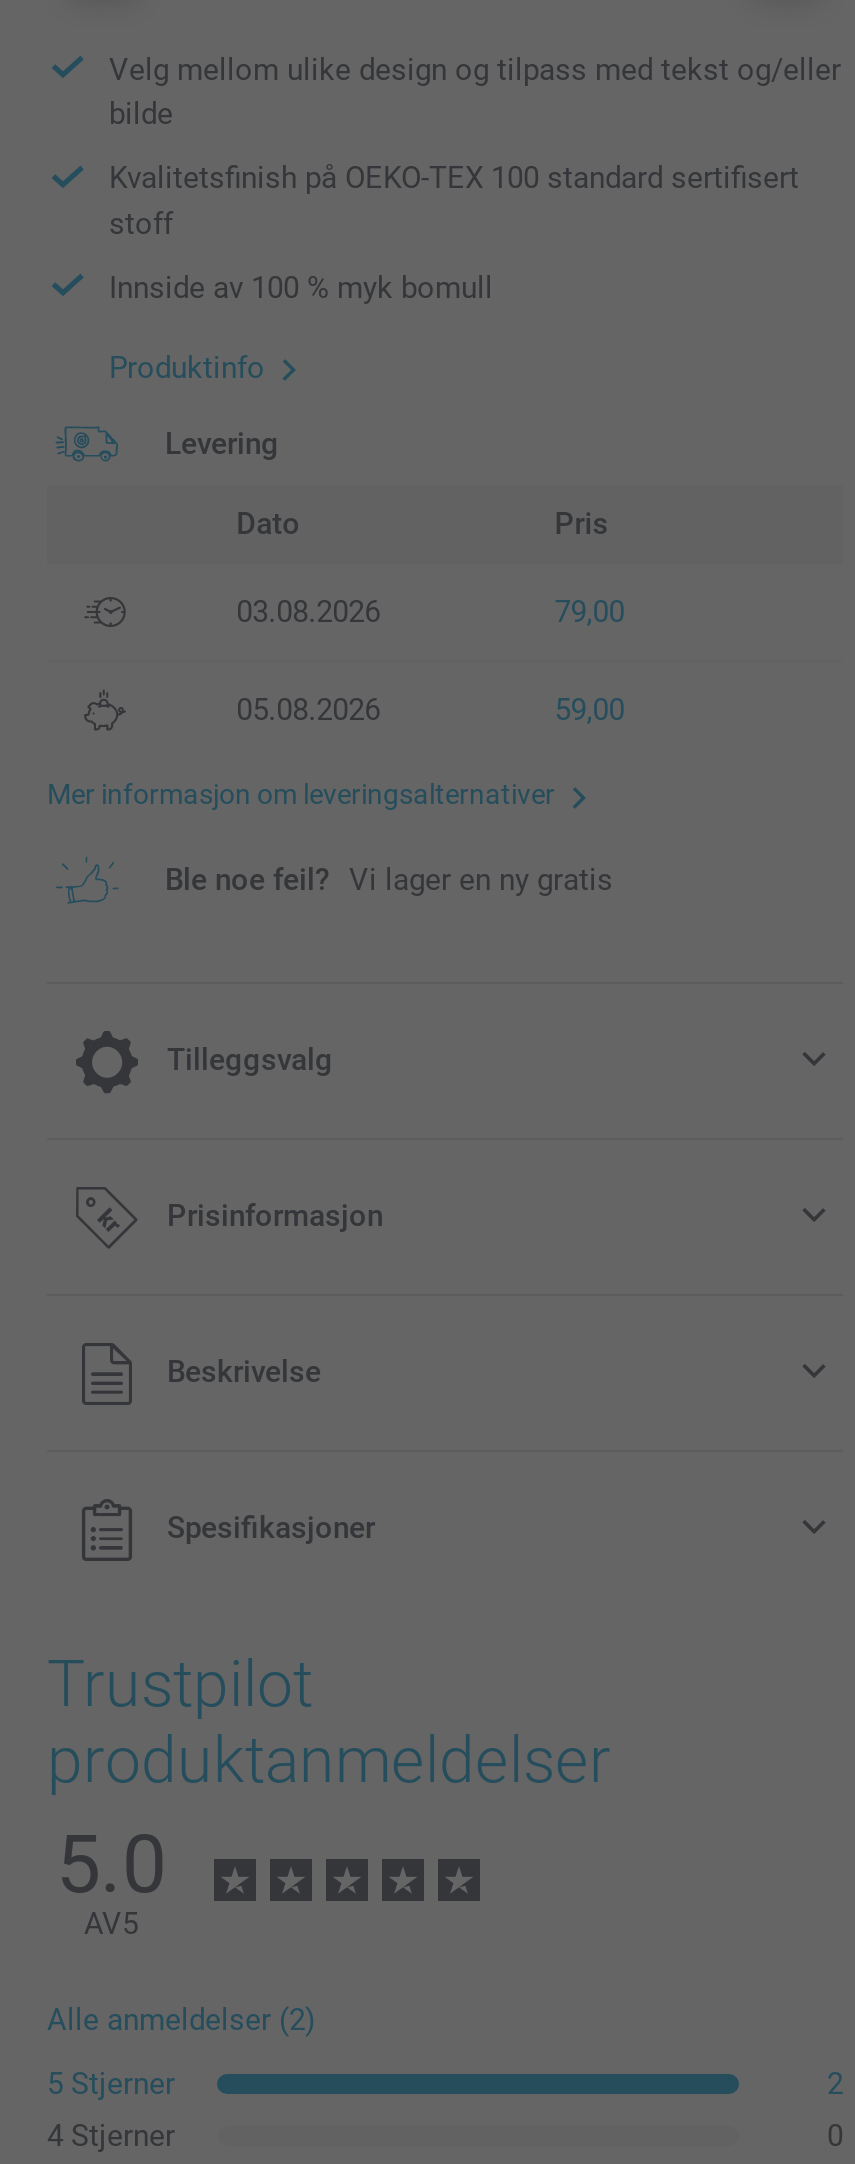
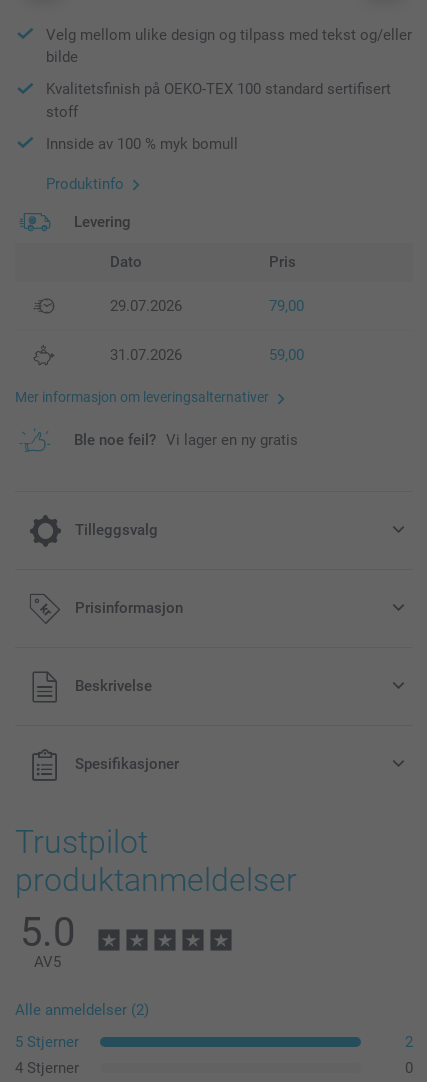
[236,595,380,631] 03.08.2026 -> [110,297,182,315] 29.07.2026
[236,693,380,729] 05.08.2026 -> [110,346,182,364] 31.07.2026

